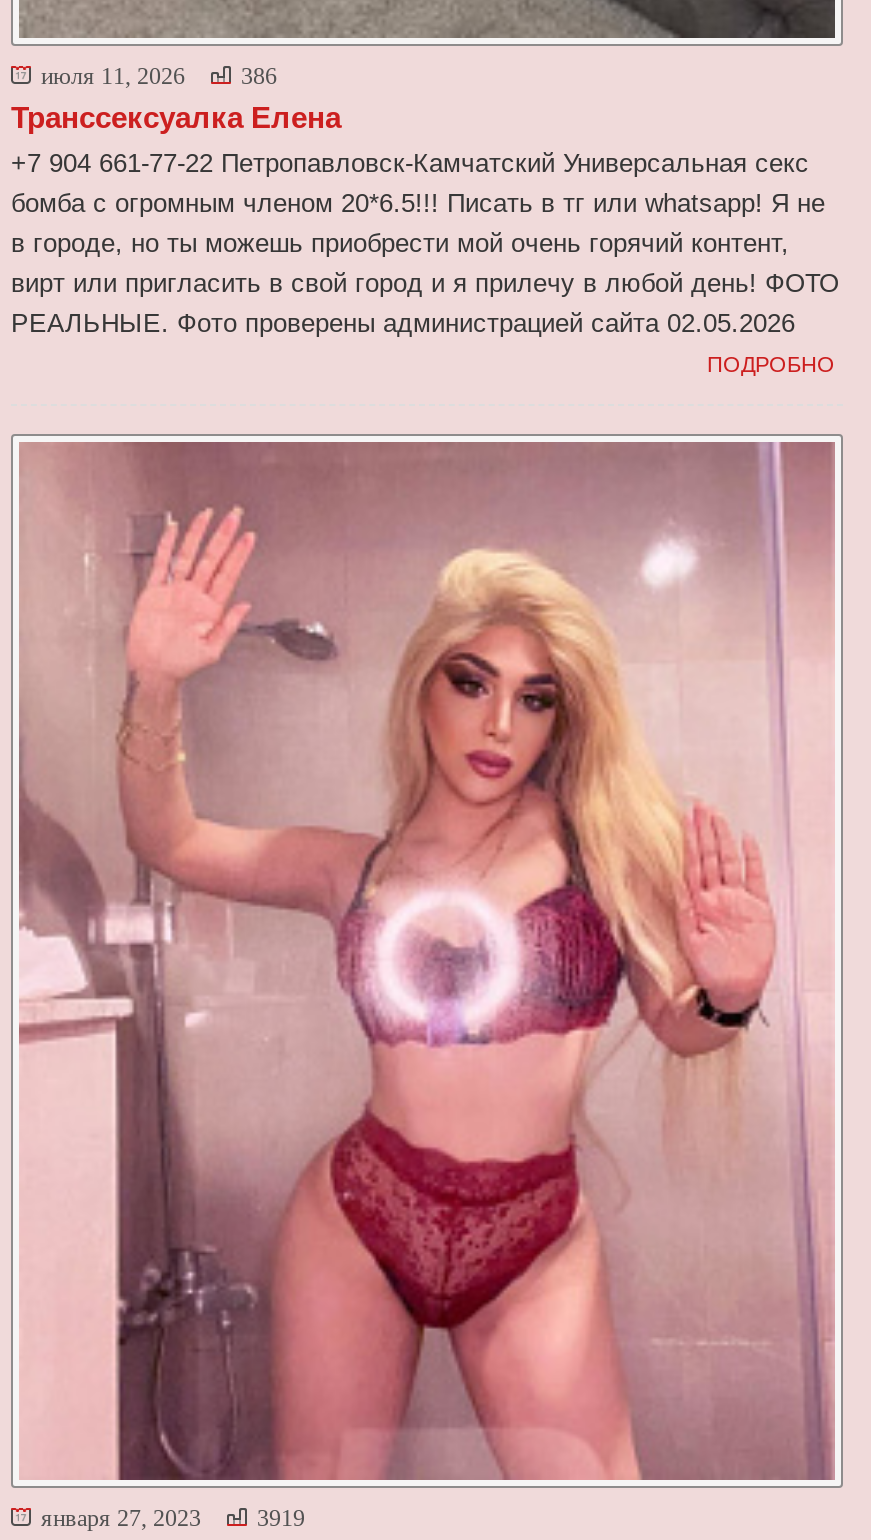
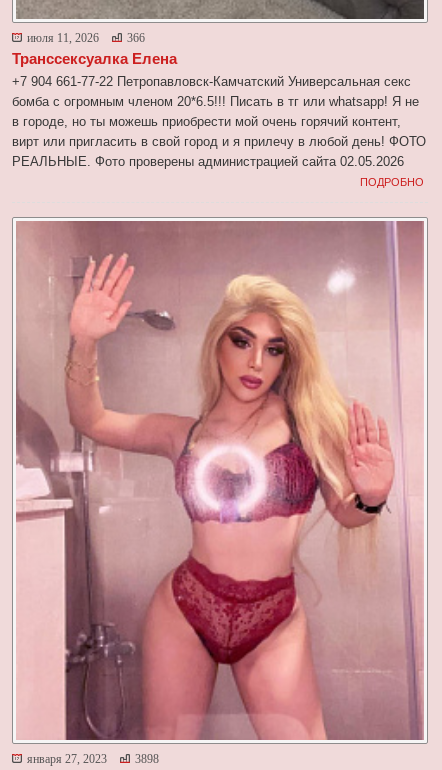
[241,63,277,91] 386 -> [127,31,145,45] 366
[41,1504,305,1532] января 27, 2023 3919 -> [27,752,159,766] января 27, 2023 3898

